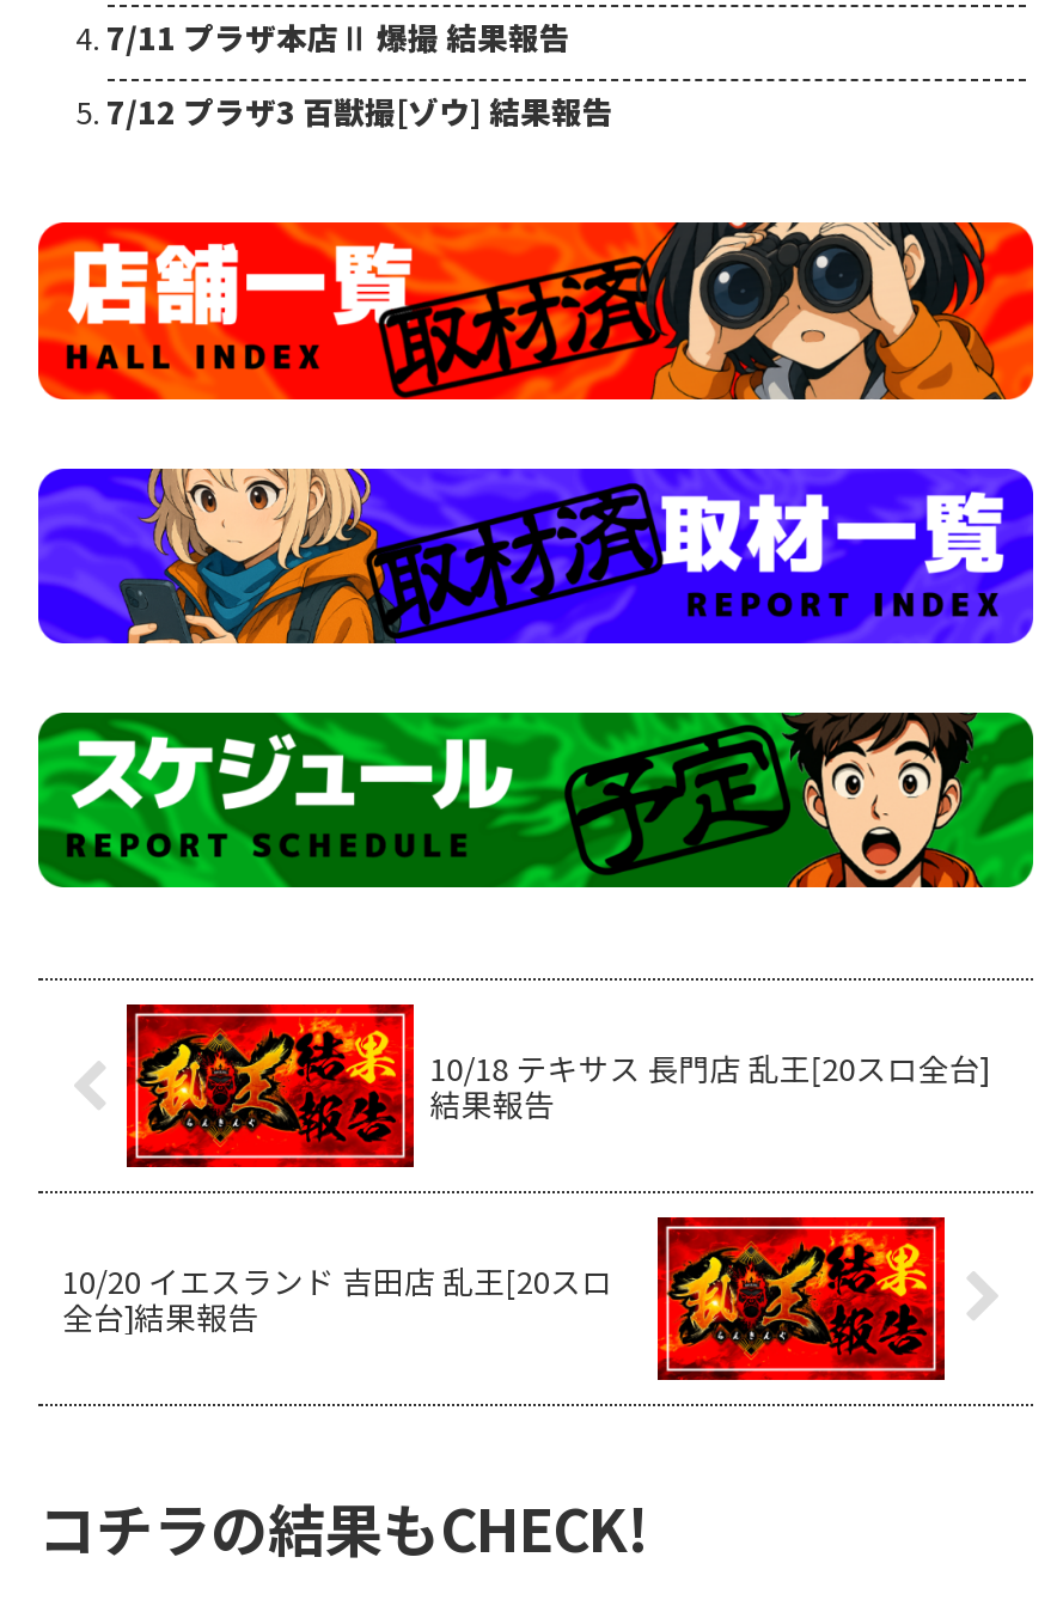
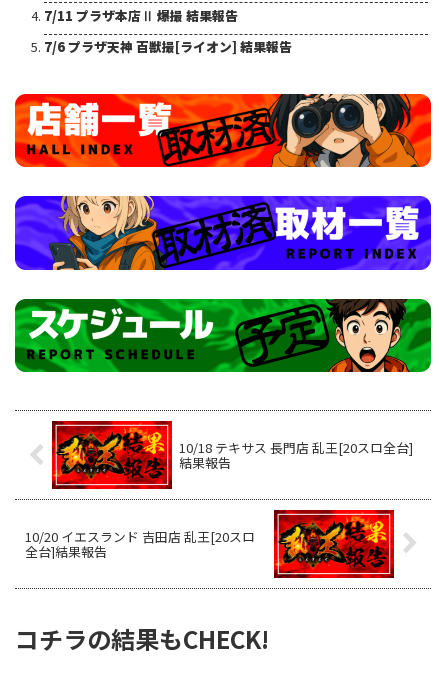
[106,88,613,133] 7/12 プラザ3 百獣撮[ゾウ] 結果報告 -> [43,37,291,56] 7/6 プラザ天神 百獣撮[ライオン] 結果報告

